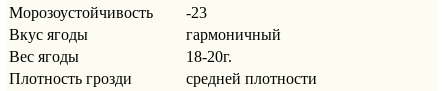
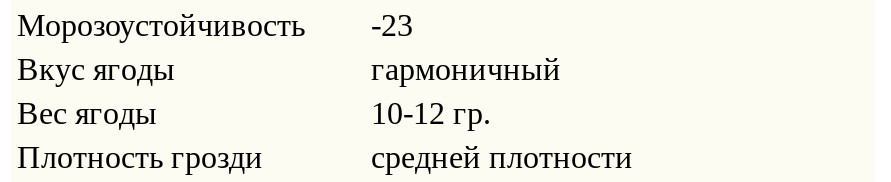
[186,48,232,65] 18-20г. -> [371,96,491,130] 10-12 гр.

